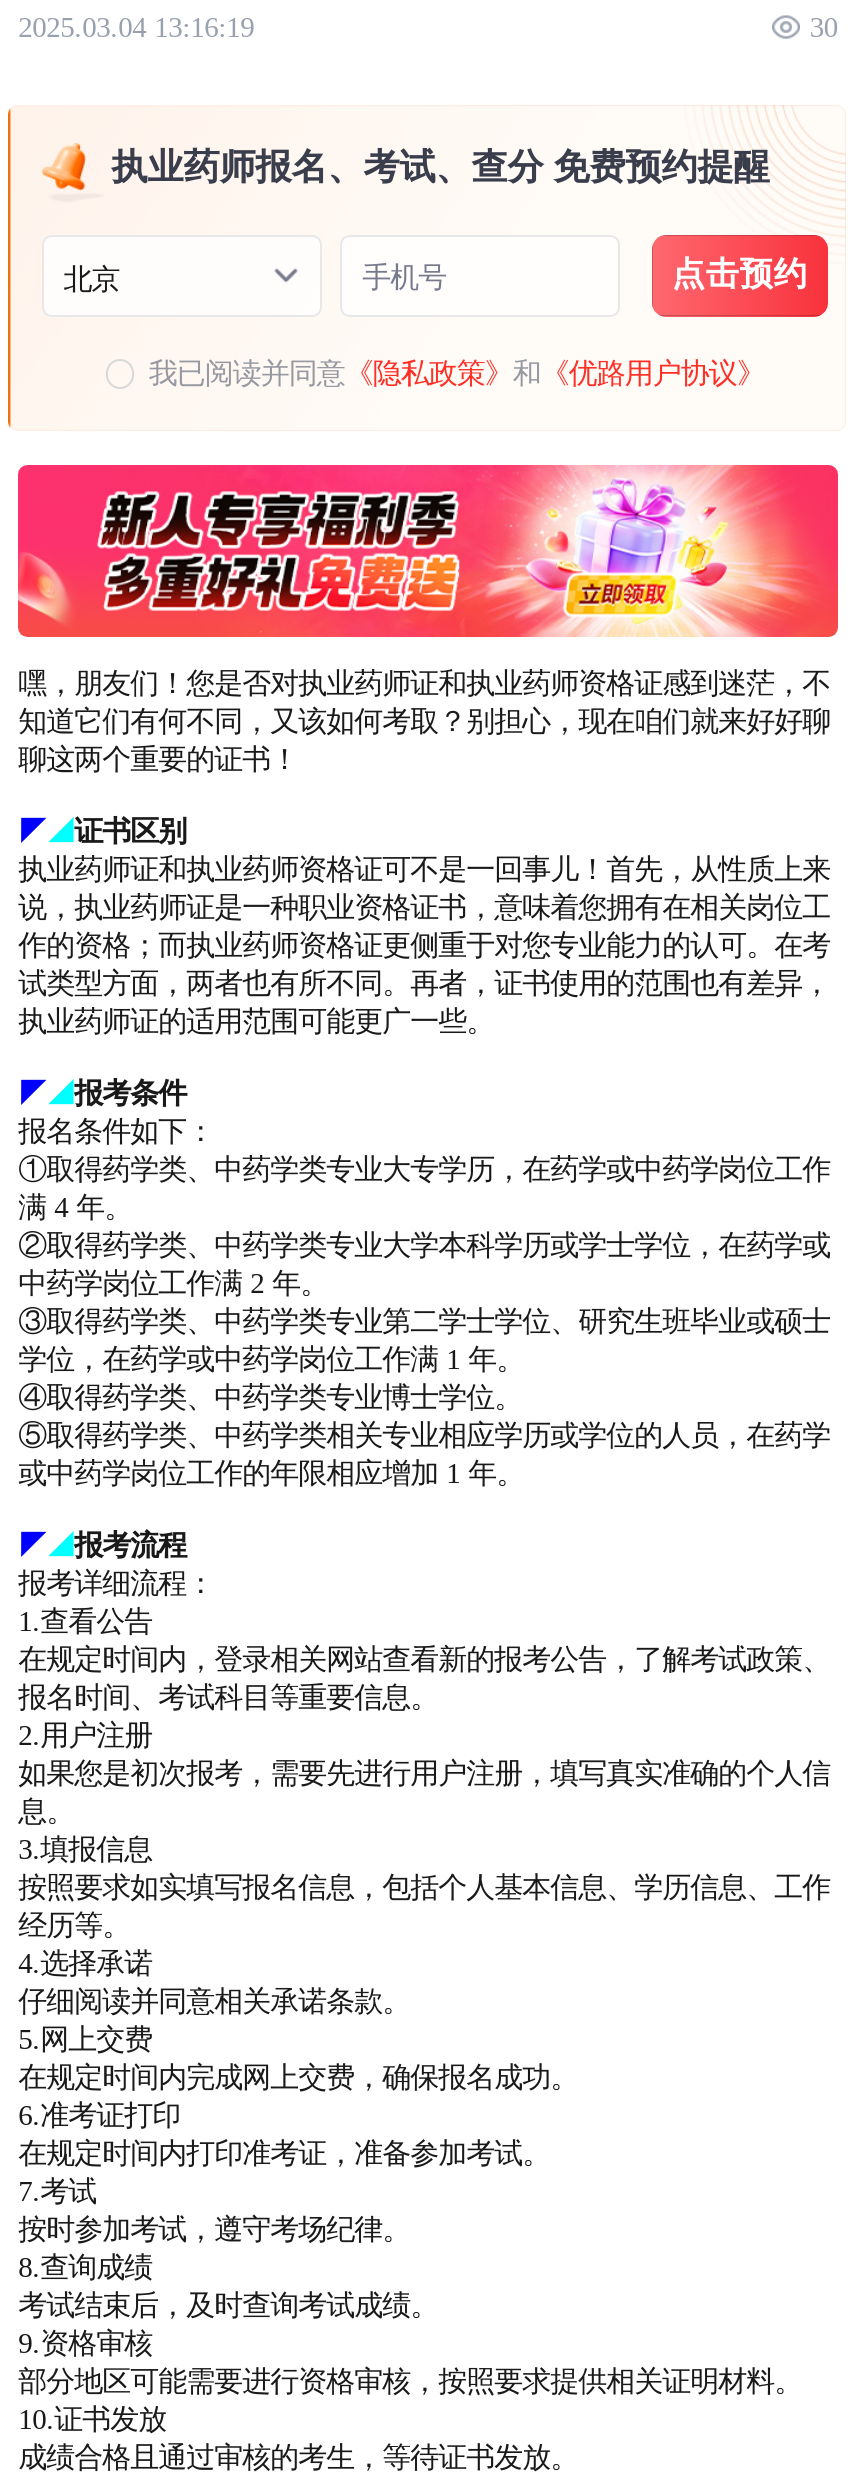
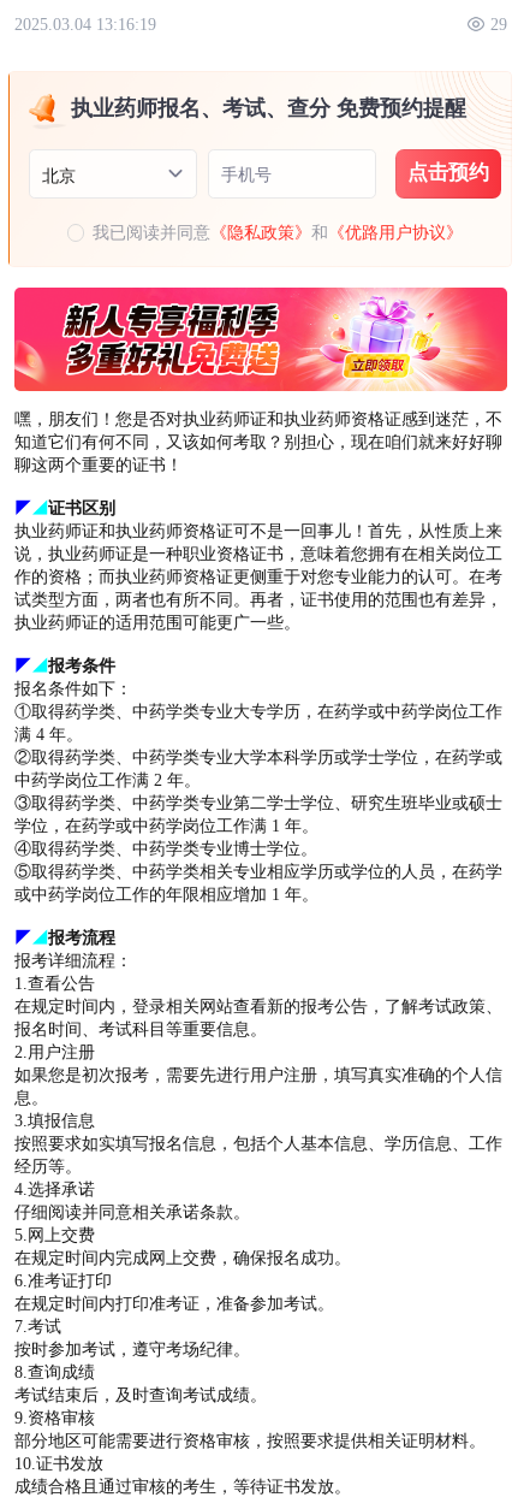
[810,11,838,43] 30 -> [490,14,507,34] 29

